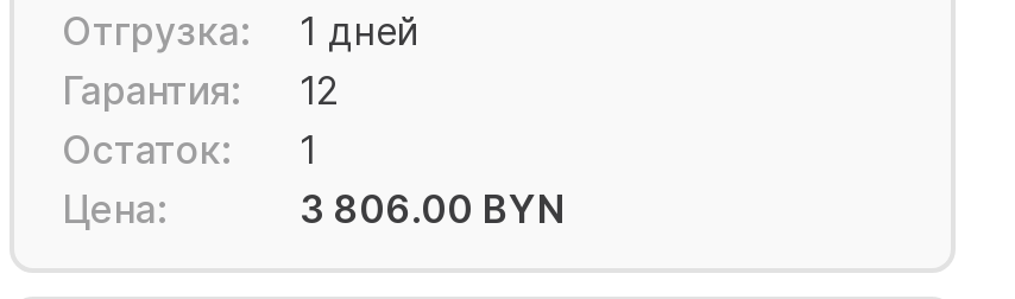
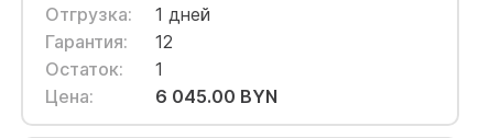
[300,186,563,233] 3 806.00 BYN -> [155,86,277,108] 6 045.00 BYN

